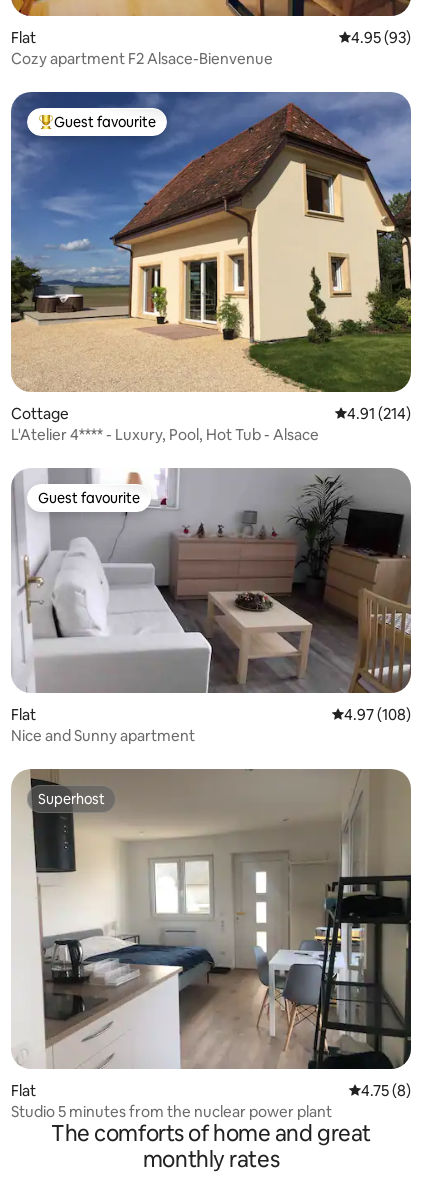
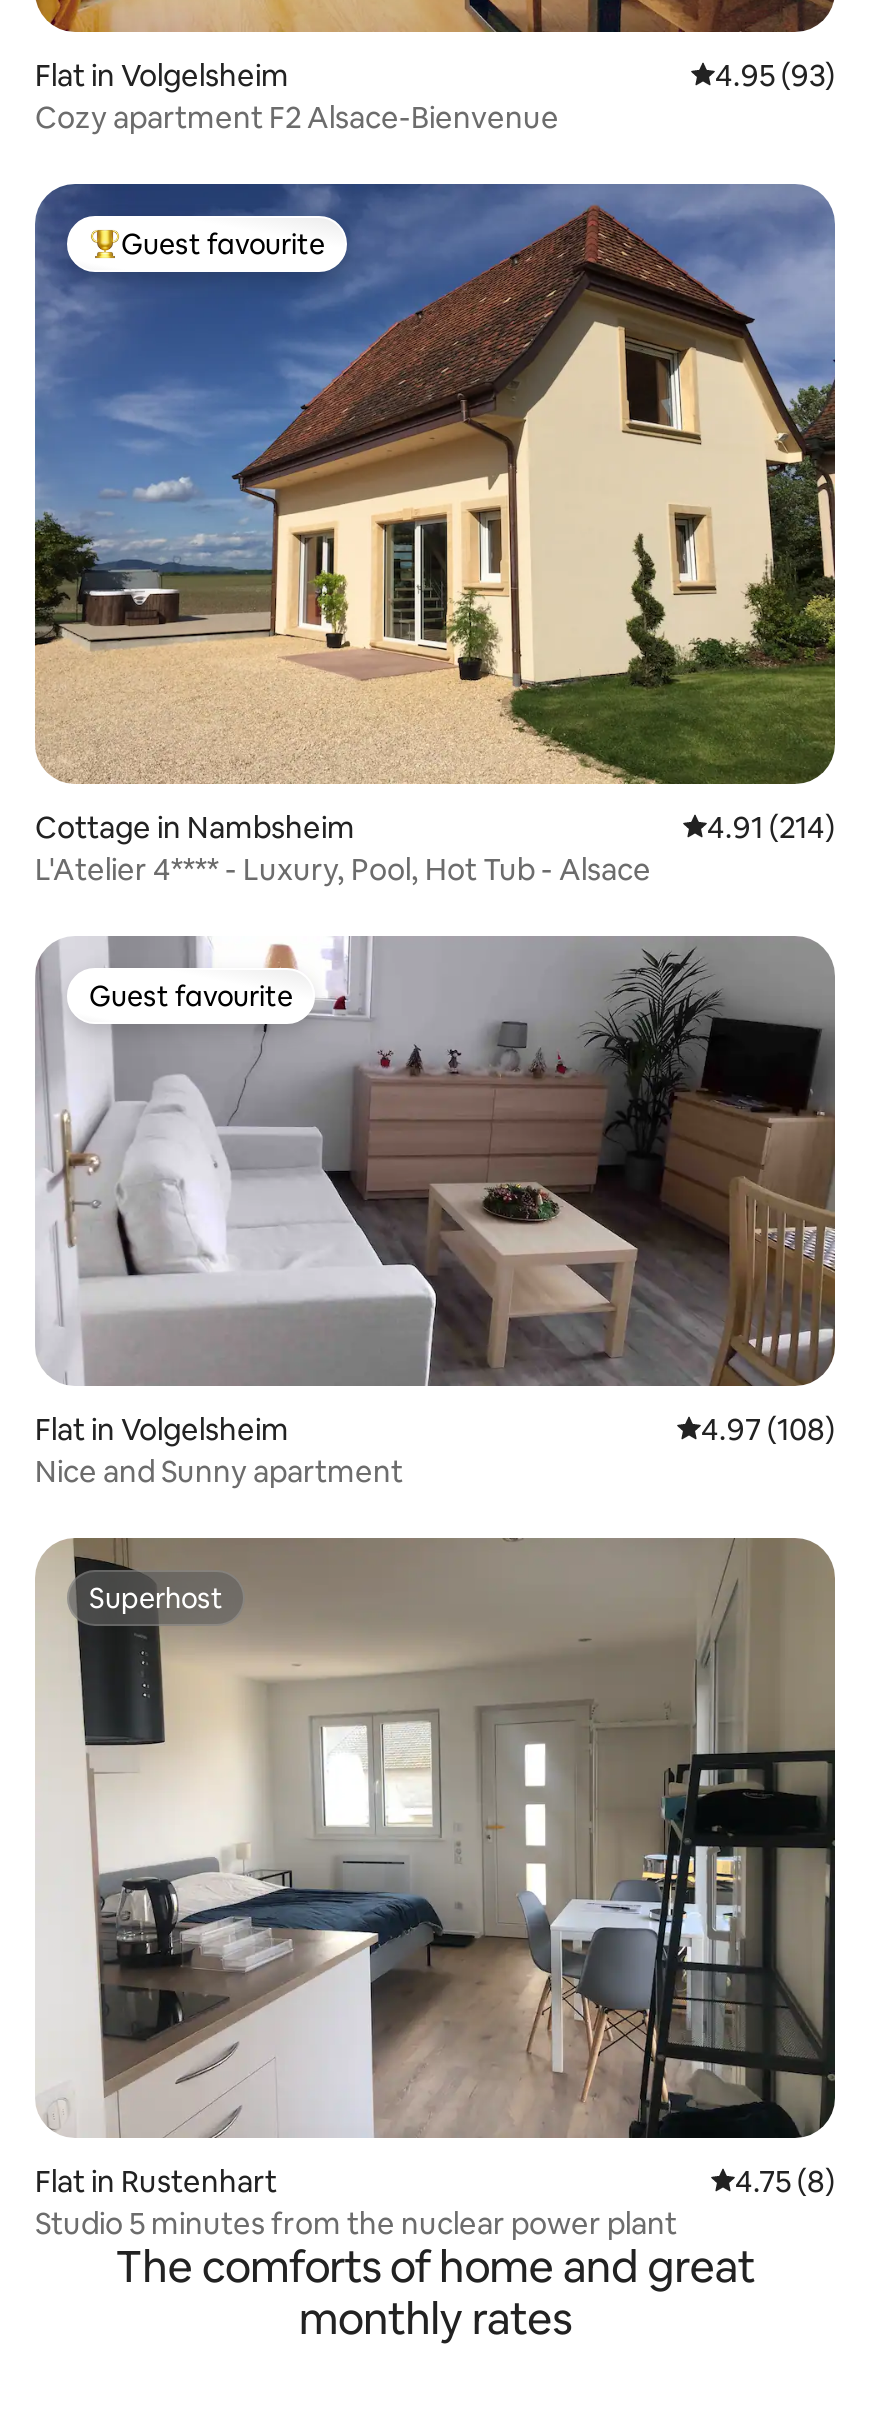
[11,28,36,47] Flat -> [35,56,289,94] Flat in Volgelsheim
[11,404,69,423] Cottage -> [35,808,355,846] Cottage in Nambsheim
[11,705,36,724] Flat -> [35,1410,289,1448] Flat in Volgelsheim
[11,1081,36,1100] Flat -> [35,2162,277,2200] Flat in Rustenhart

